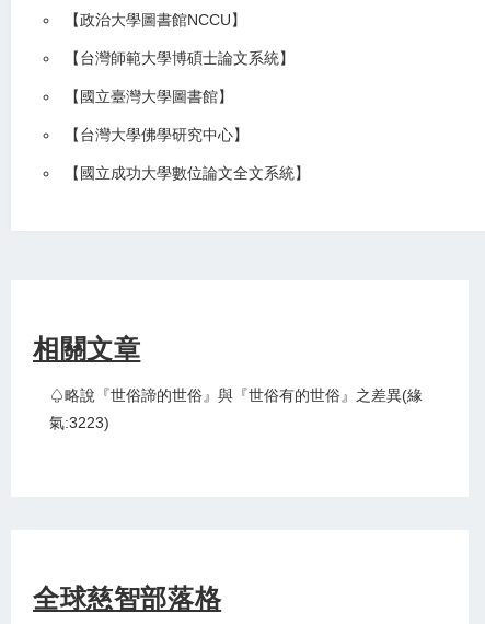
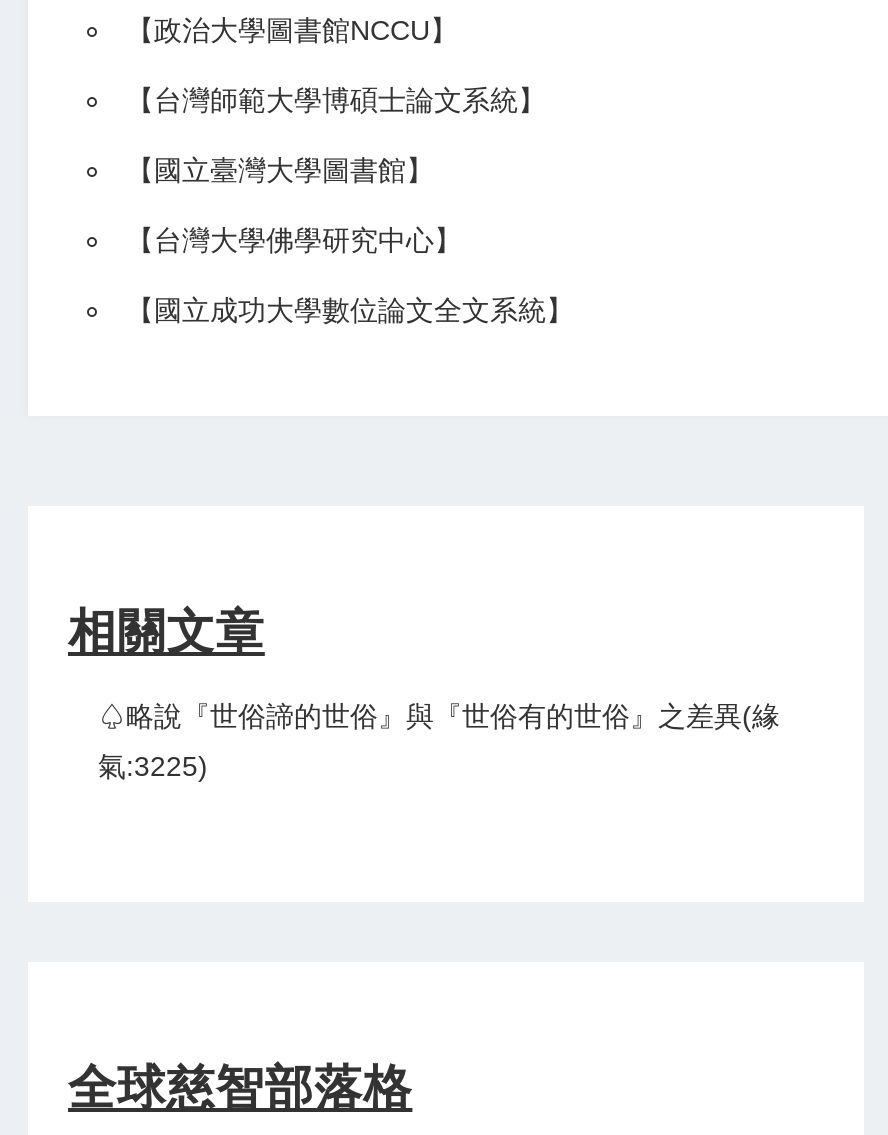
[49,414,109,432] 氣:3223) -> [98,750,208,782] 氣:3225)

